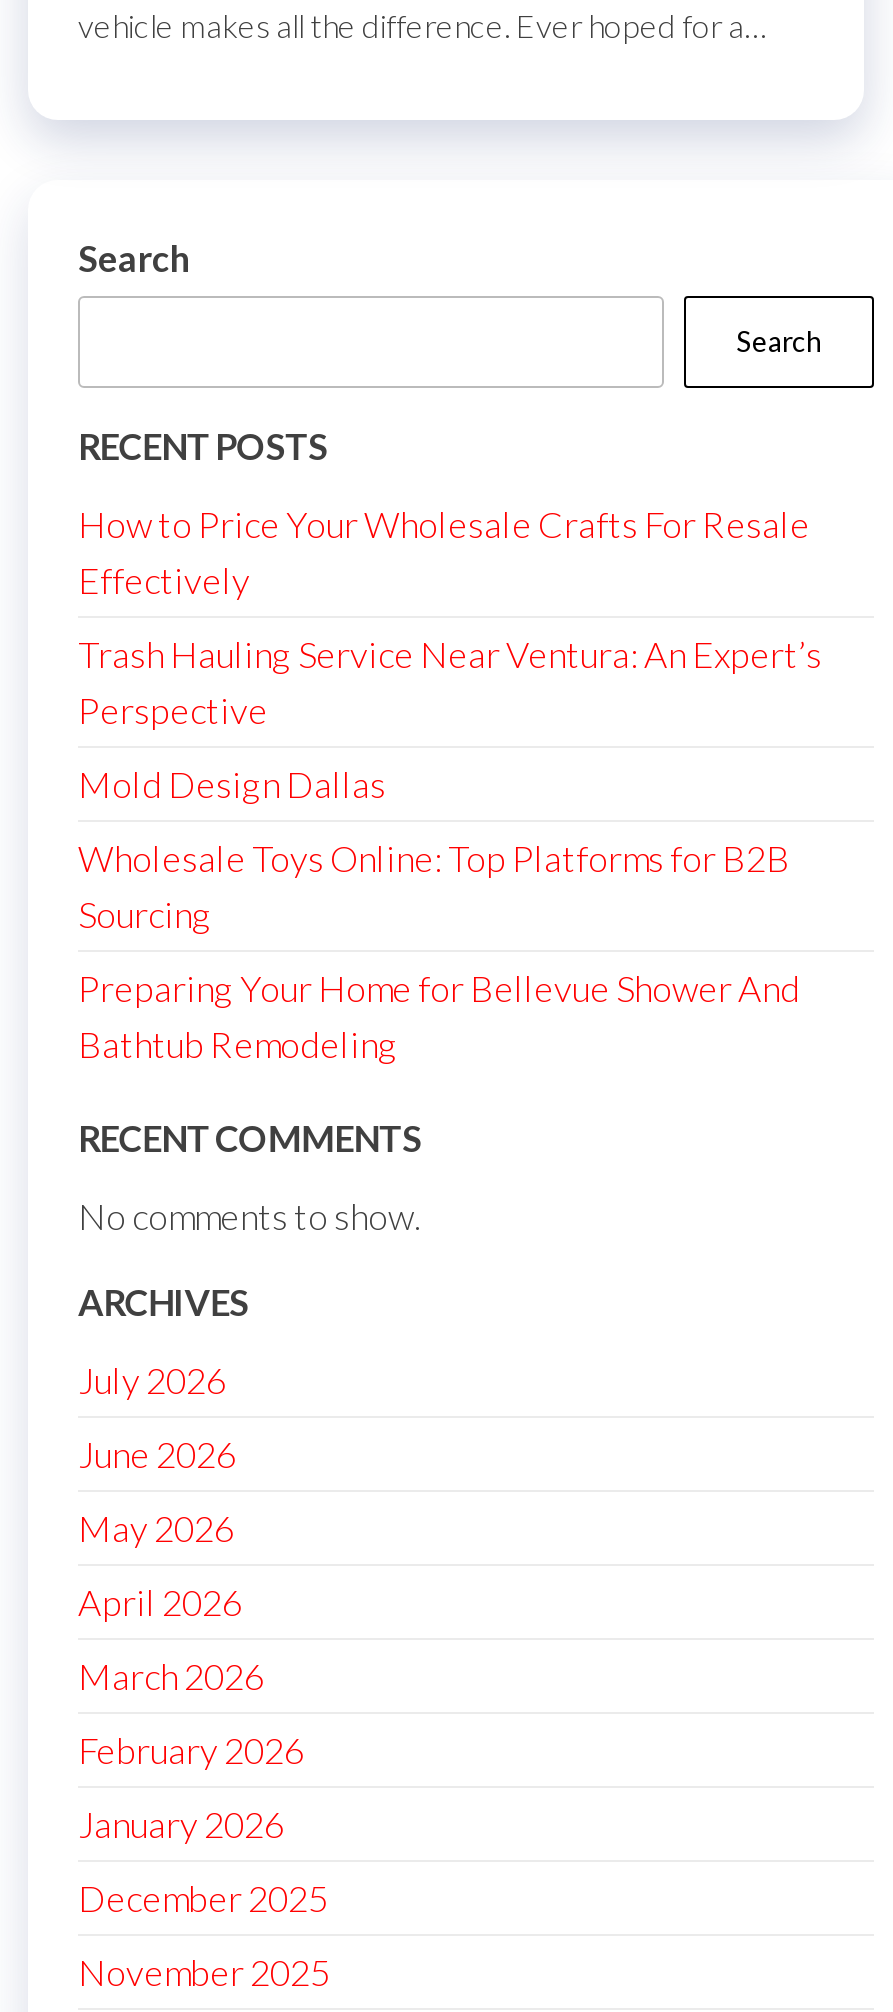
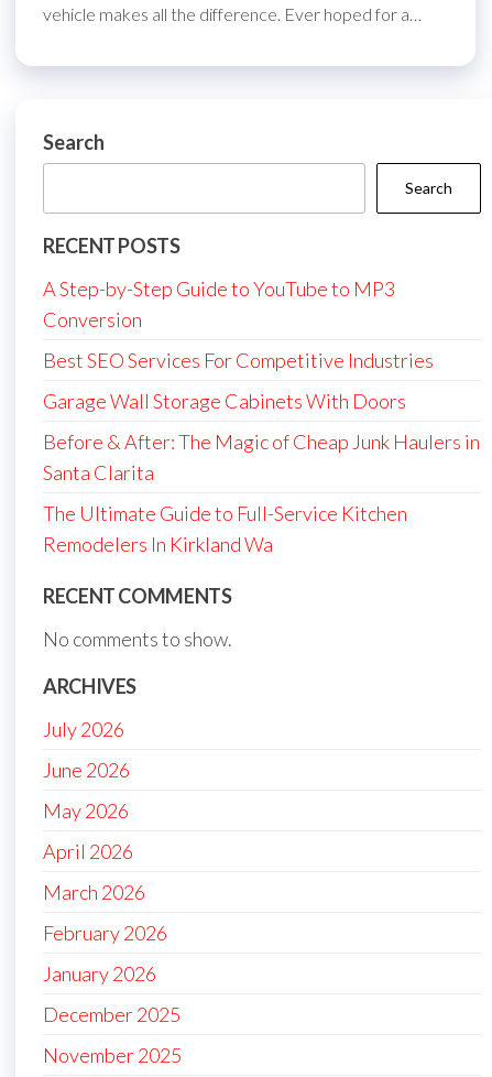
[78,502,810,602] How to Price Your Wholesale Crafts For Resale | Effectively -> [43,277,395,332] A Step-by-Step Guide to YouTube to MP3 | Conversion
[78,632,822,732] Trash Hauling Service Near Ventura: An Expert’s | Perspective -> [43,348,434,372] Best SEO Services For Competitive Industries
[78,762,386,806] Mold Design Dallas -> [43,389,406,413] Garage Wall Storage Cabinets With Doors
[78,836,790,936] Wholesale Toys Online: Top Platforms for B2B | Sourcing -> [43,430,480,485] Before & After: The Magic of Cheap Junk Haulers in | Santa Clarita
[78,966,800,1066] Preparing Your Home for Bellevue Shower And | Bathtub Remodeling -> [43,501,407,556] The Ultimate Guide to Full-Service Kitchen | Remodelers In Kirkland Wa

